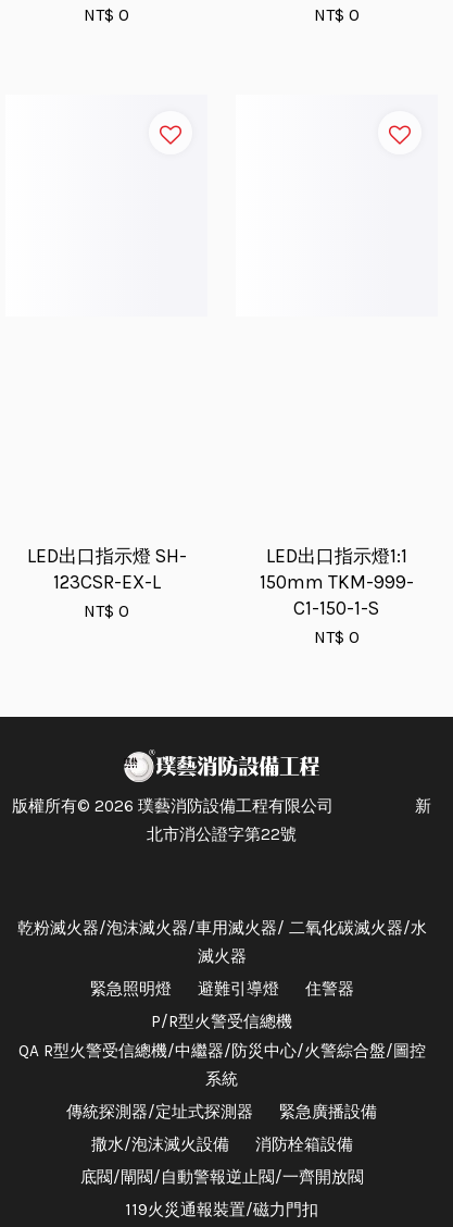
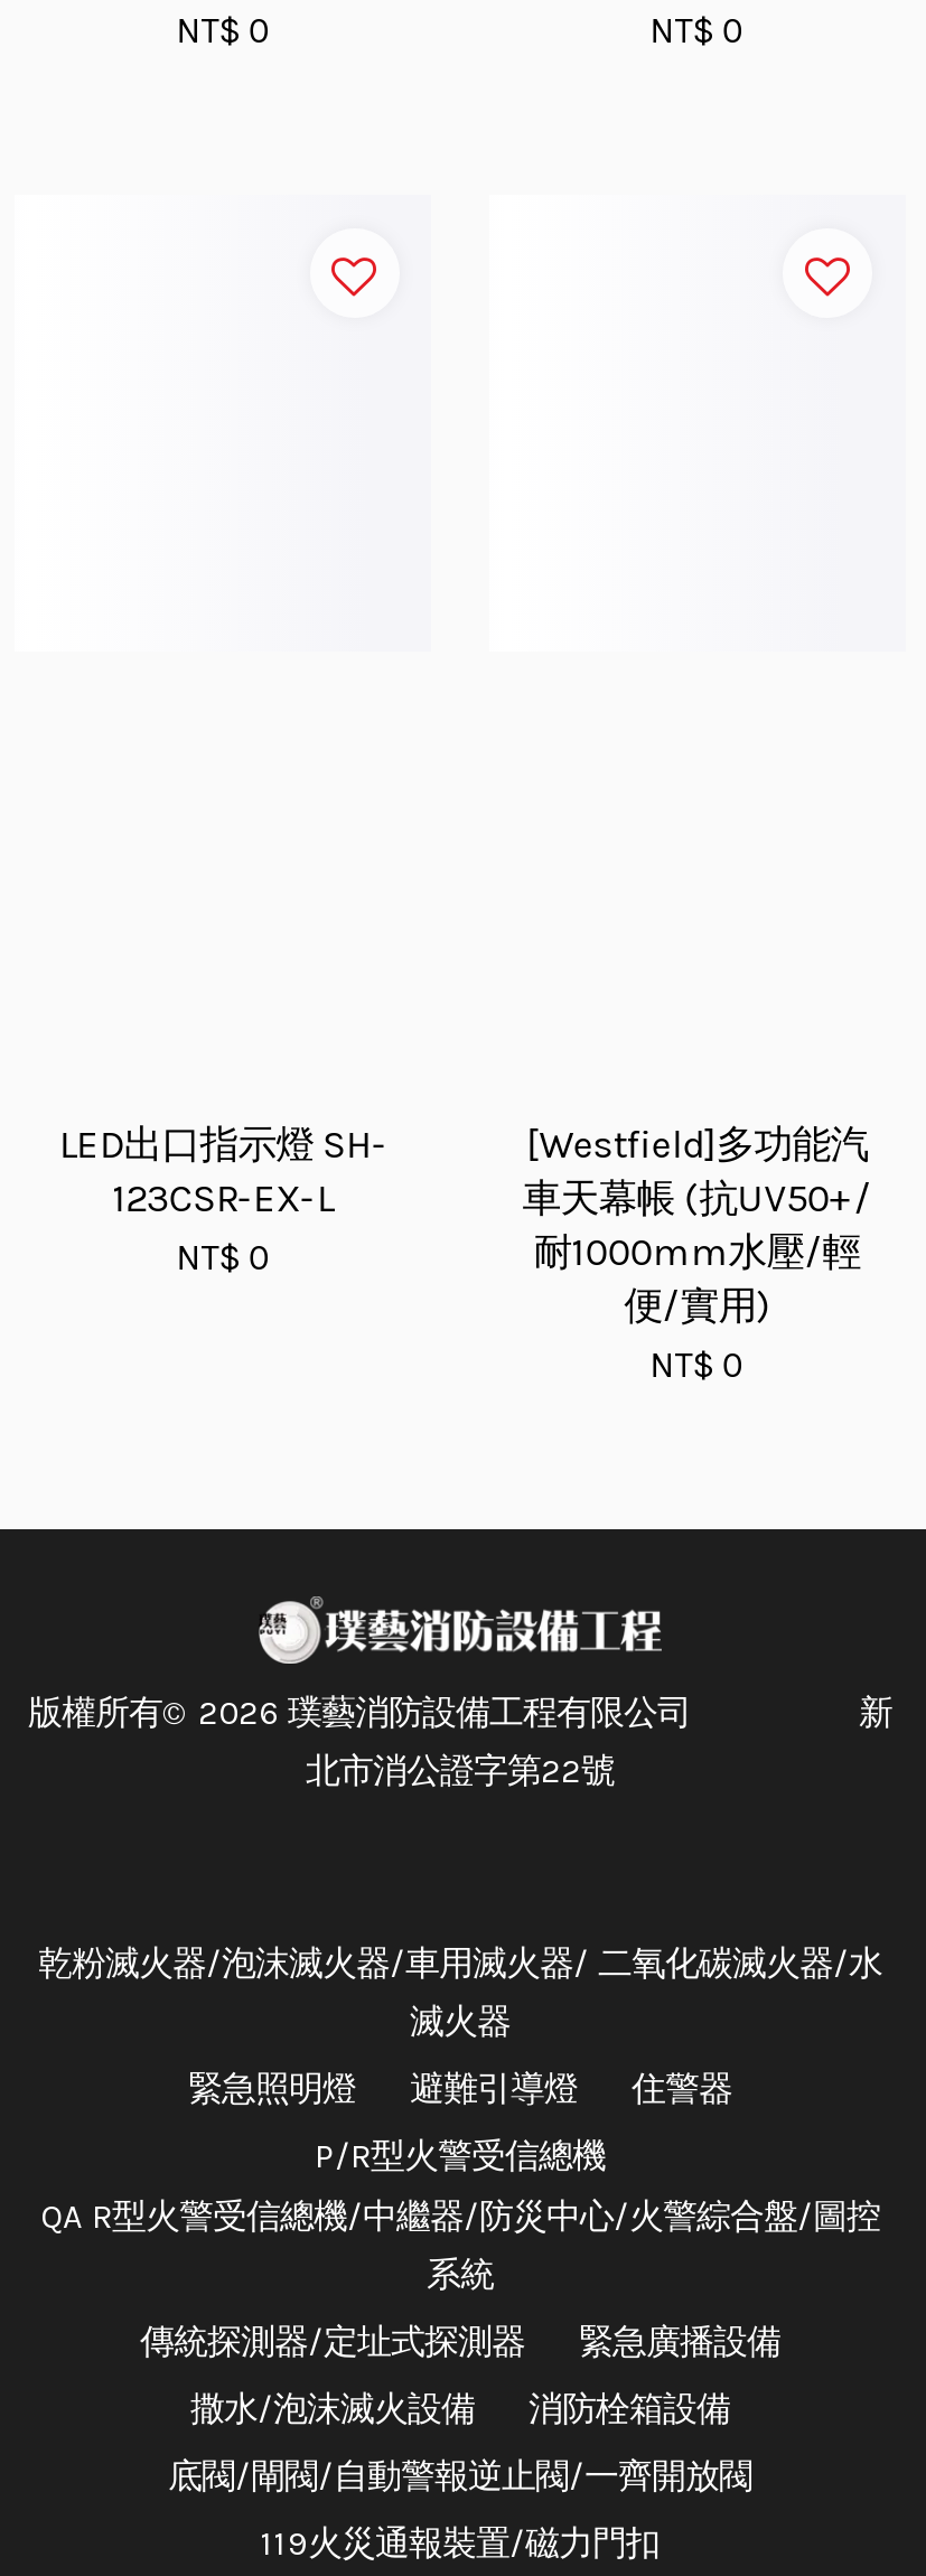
[259,545,414,619] LED出口指示燈1:1 | 150mm TKM-999- | C1-150-1-S -> [522,1122,872,1328] [Westfield]多功能汽 | 車天幕帳 (抗UV50+/ | 耐1000mm水壓/輕 | 便/實用)

